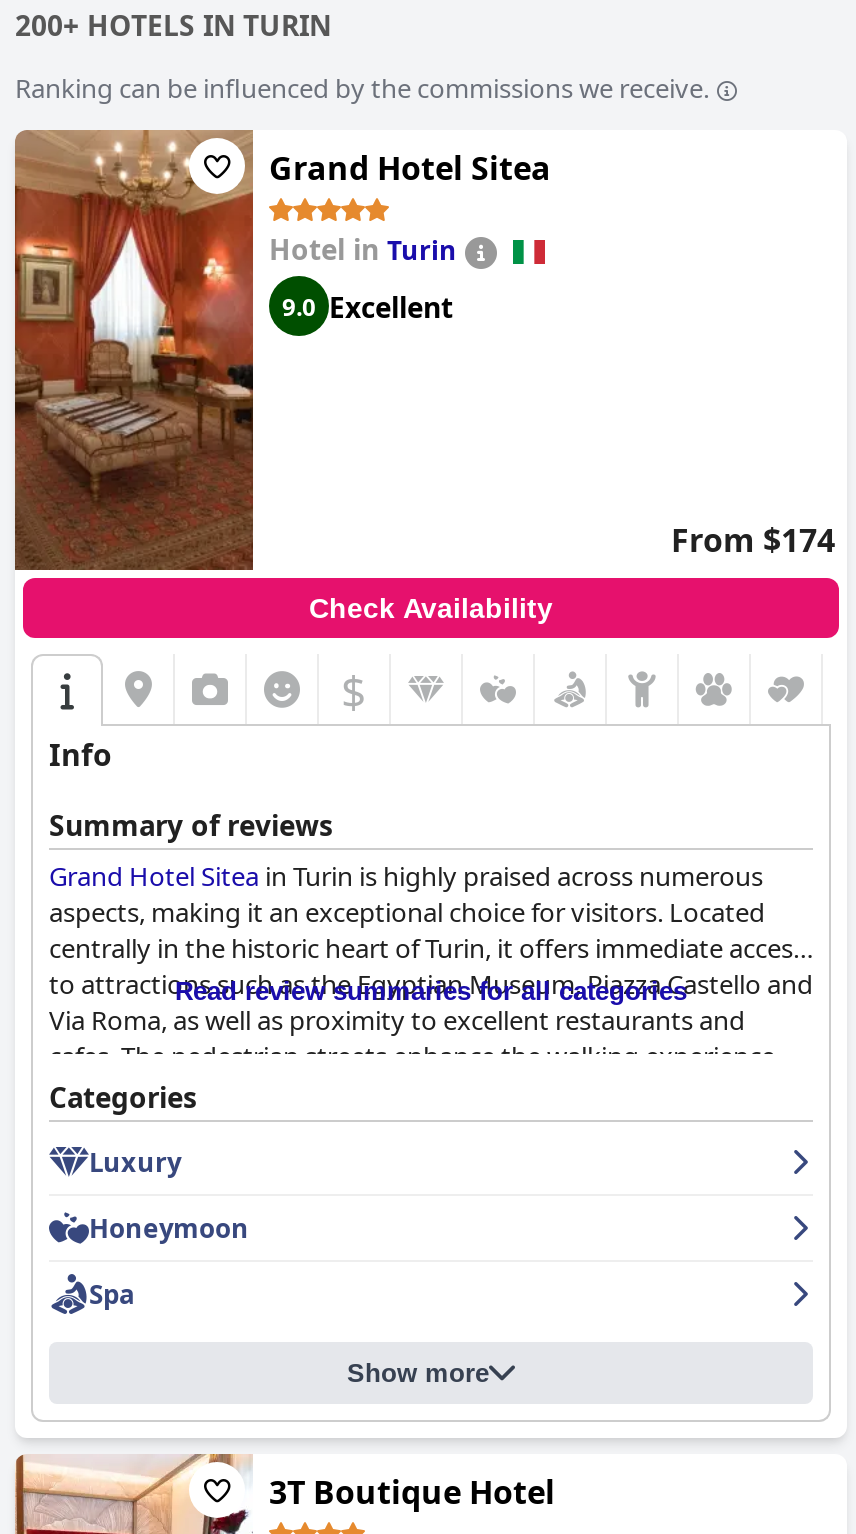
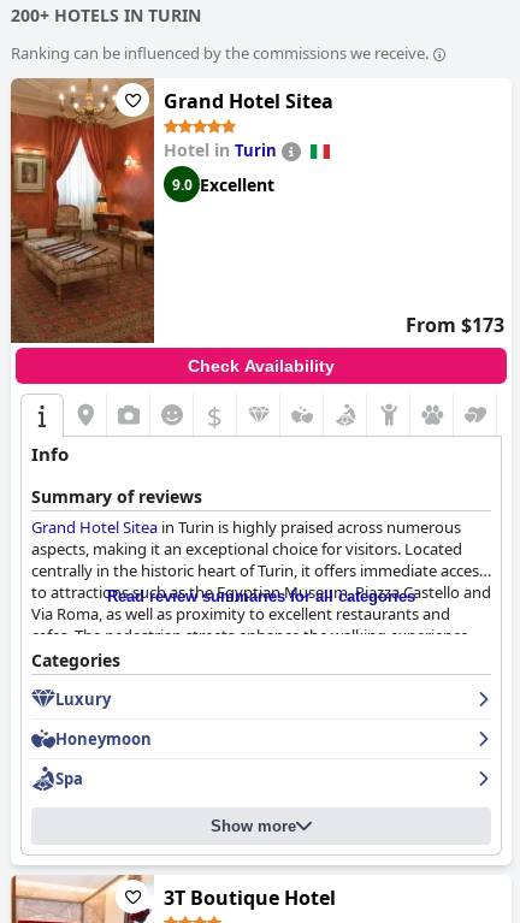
[671,518,835,562] From $174 -> [406,312,504,338] From $173

